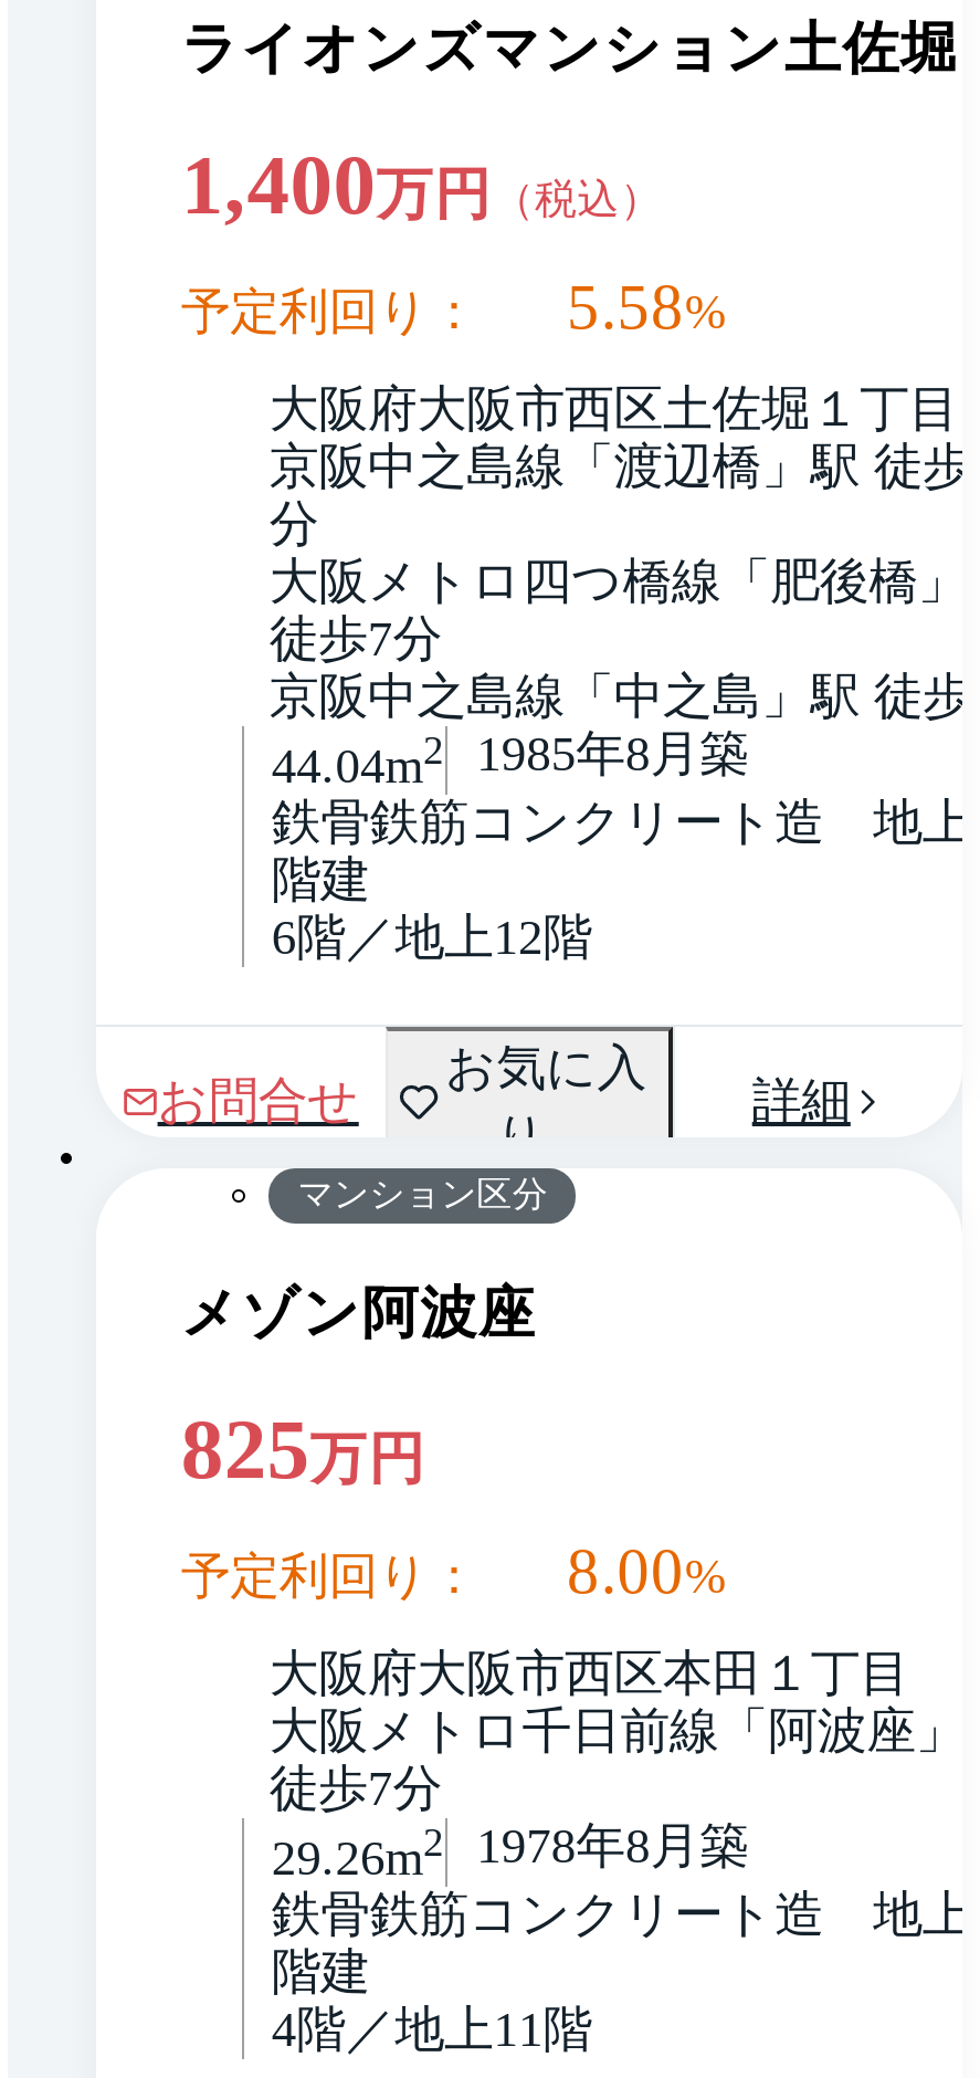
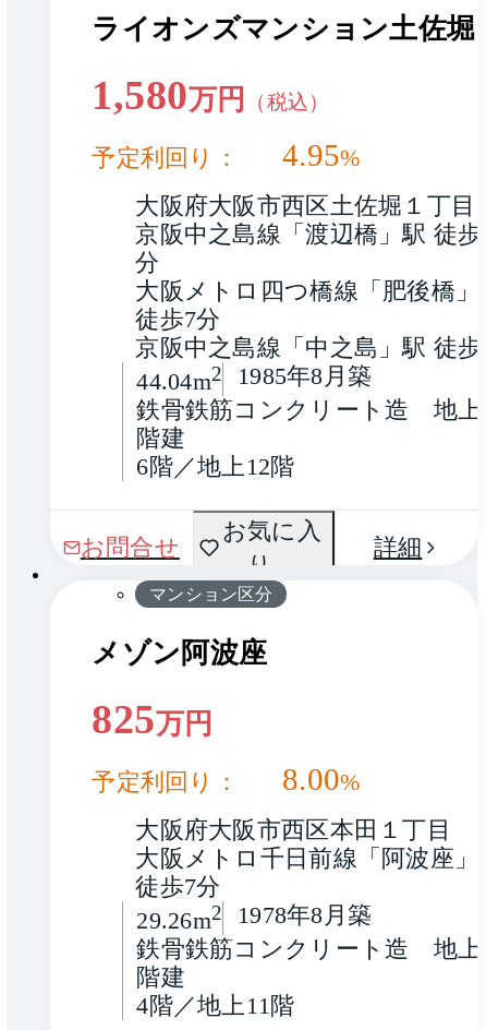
[181,138,662,231] 1,400万円（税込） -> [92,72,329,118] 1,580万円（税込）
[181,270,725,341] 予定利回り： 5.58% -> [92,137,360,172] 予定利回り： 4.95%

